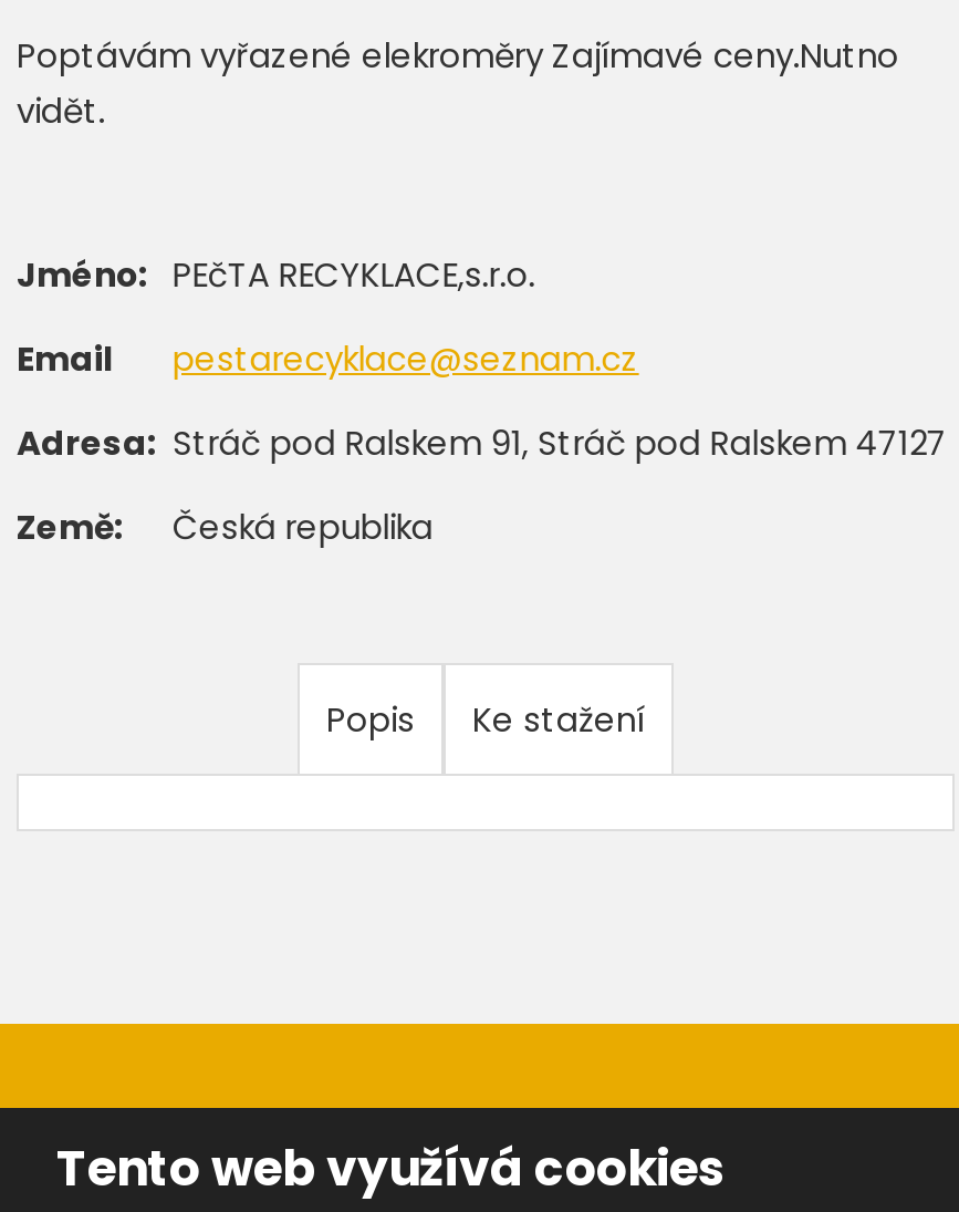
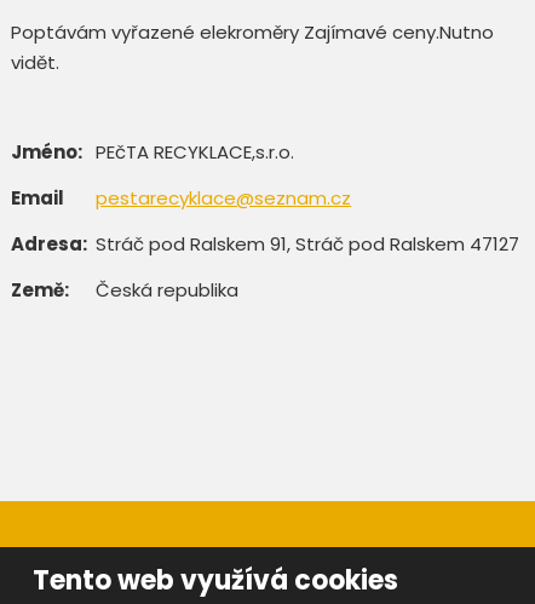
[326,696,645,742] Popis | Ke stažení -> none

